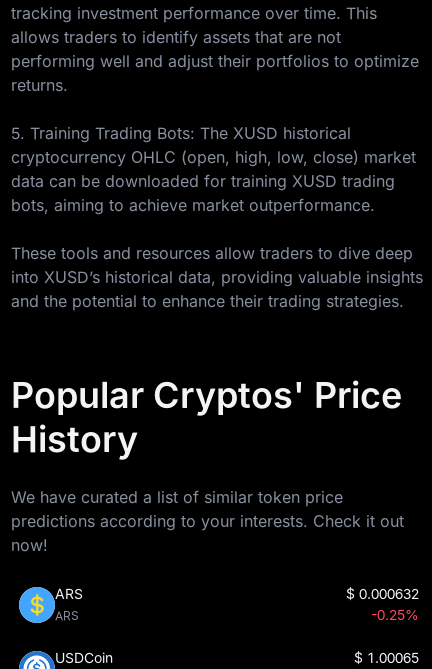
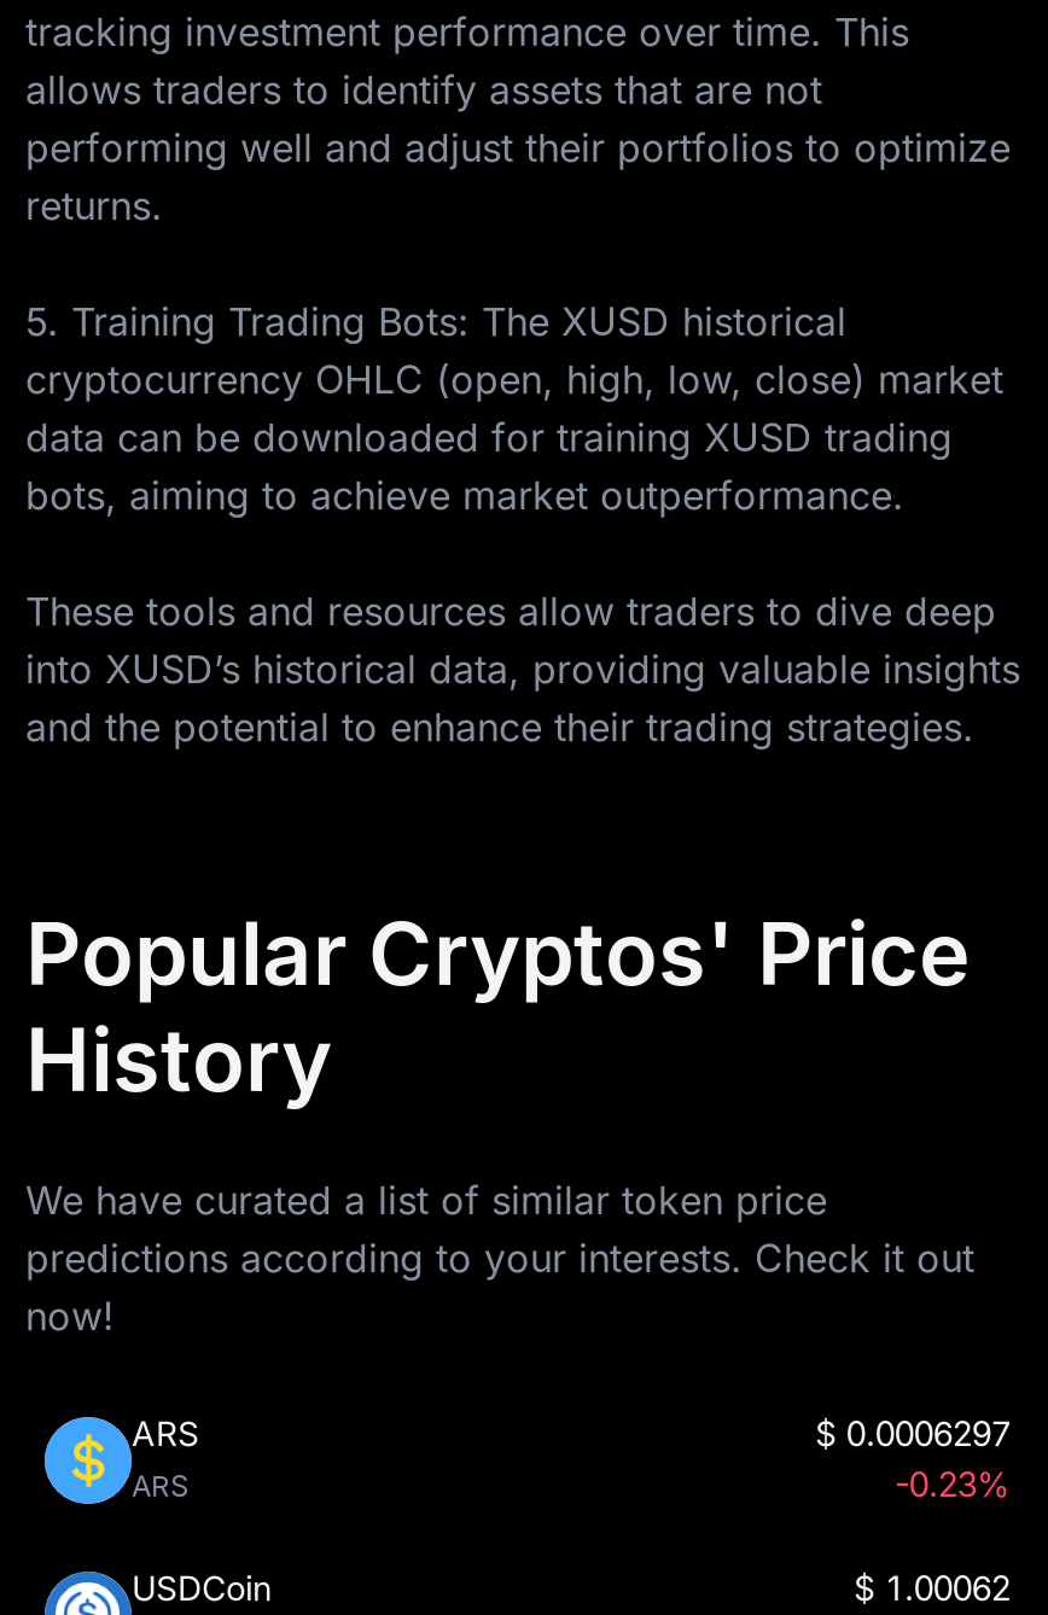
[346,585,419,602] $0.000632 -> [815,1412,1011,1453] $0.0006297
[371,606,419,623] -0.25% -> [895,1463,1011,1504] -0.23%
[354,649,419,666] $1.00065 -> [854,1566,1011,1608] $1.00062

